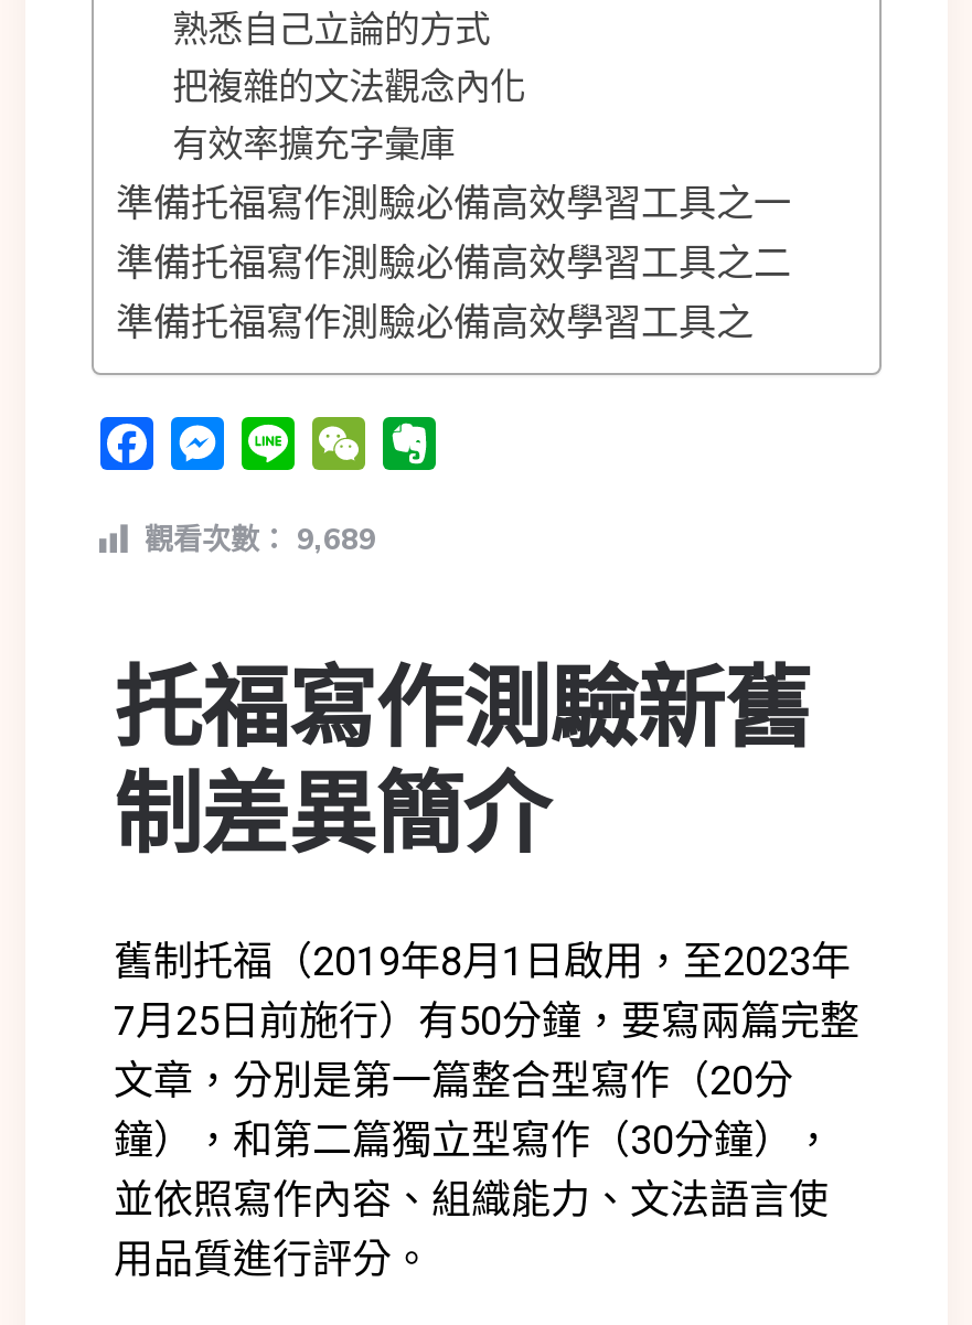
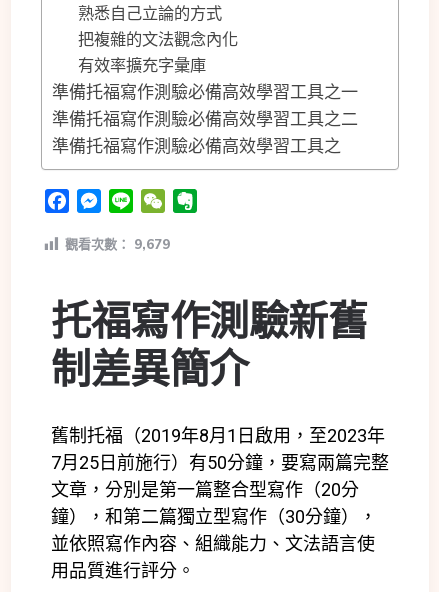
[145,521,376,556] 觀看次數： 9,689 -> [65,236,170,252] 觀看次數： 9,679

